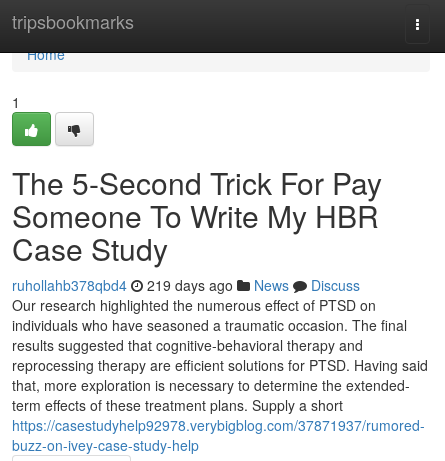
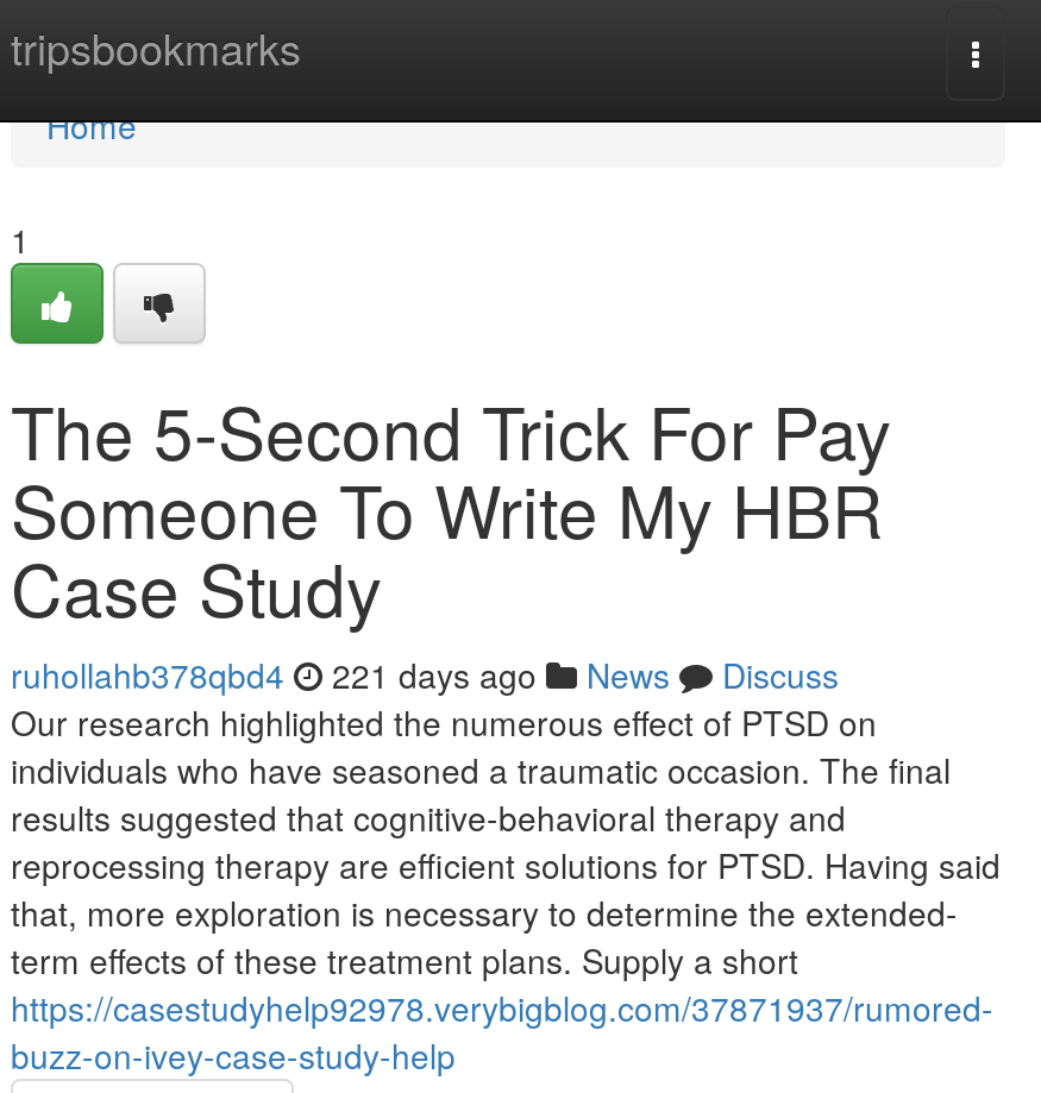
[12,275,360,295] ruhollahb378qbd4 219 days ago News Discuss -> [11,651,839,698] ruhollahb378qbd4 221 days ago News Discuss

